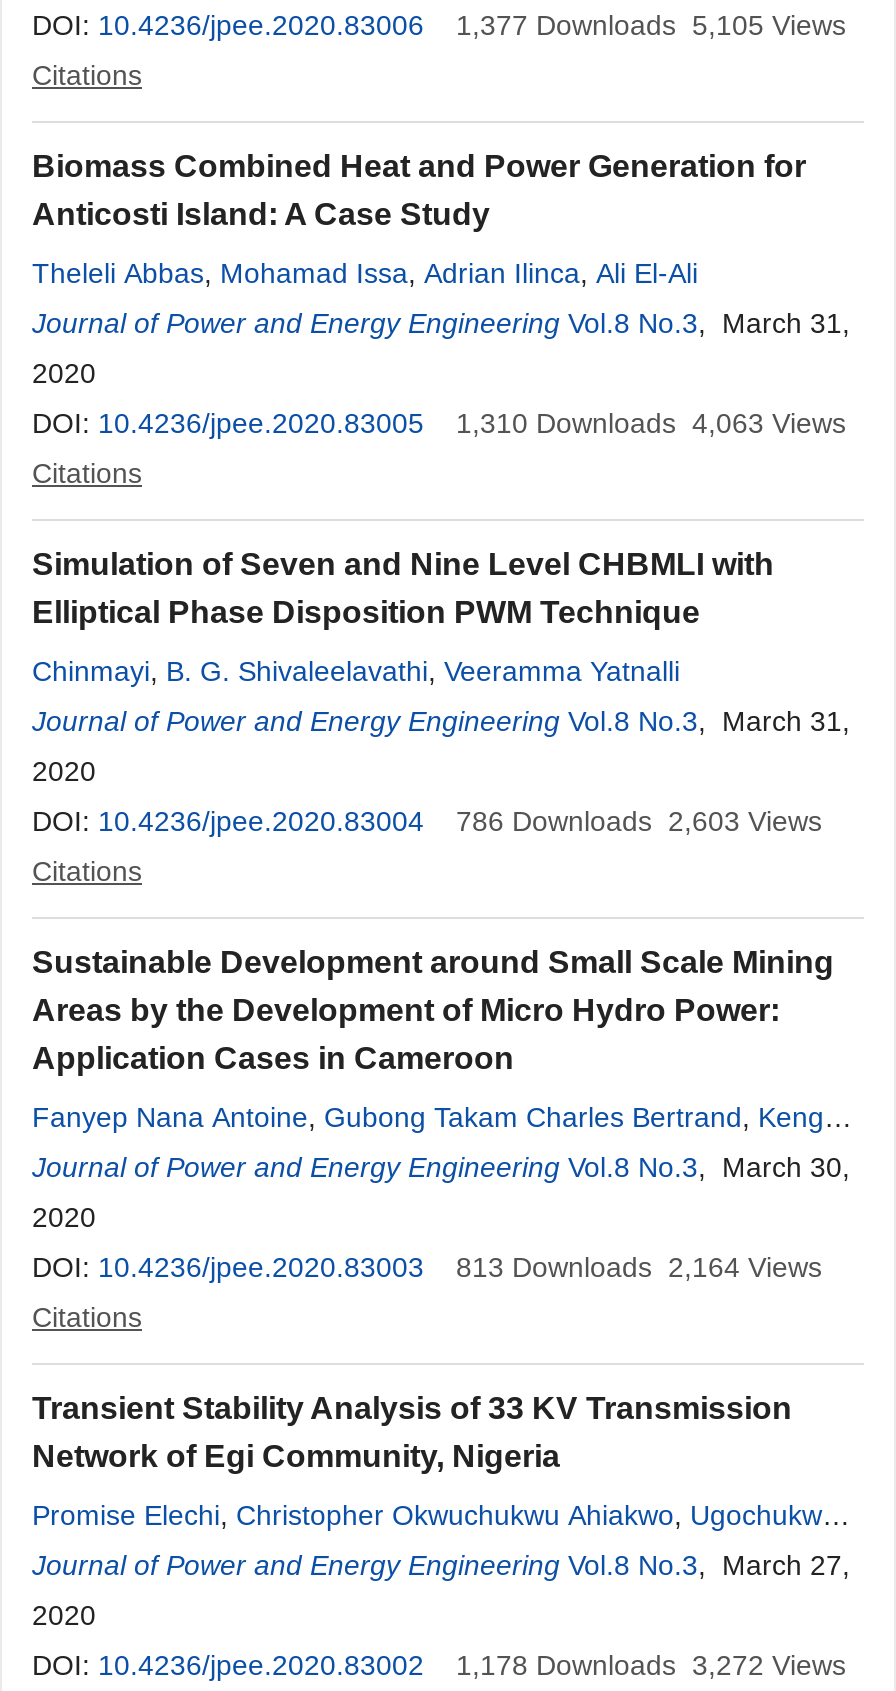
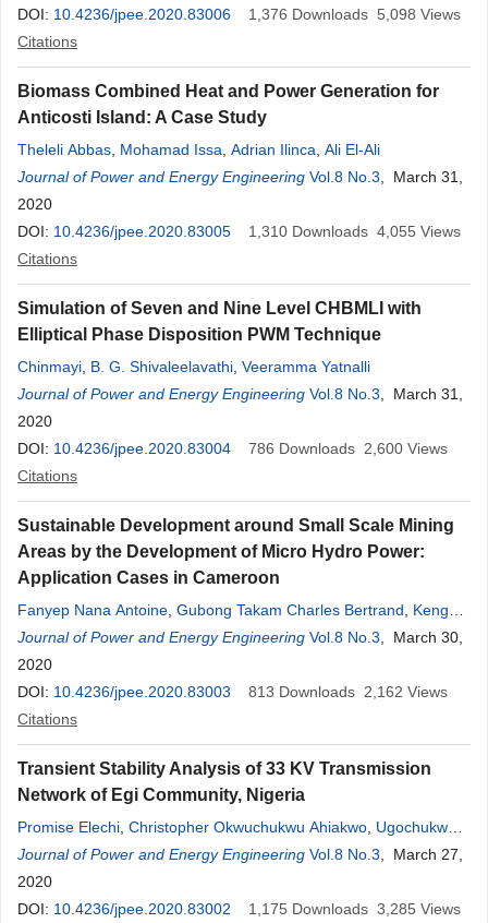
[456,9,846,41] 1,377 Downloads 5,105 Views -> [248,5,461,23] 1,376 Downloads 5,098 Views
[456,407,846,439] 1,310 Downloads 4,063 Views -> [248,223,461,240] 1,310 Downloads 4,055 Views
[456,805,822,837] 786 Downloads 2,603 Views -> [248,440,448,457] 786 Downloads 2,600 Views
[456,1251,822,1283] 813 Downloads 2,164 Views -> [248,683,448,700] 813 Downloads 2,162 Views
[456,1649,846,1681] 1,178 Downloads 3,272 Views -> [248,900,461,918] 1,175 Downloads 3,285 Views

